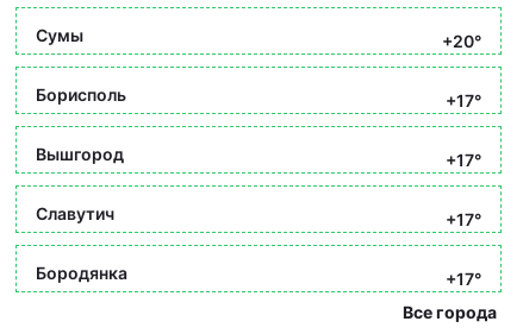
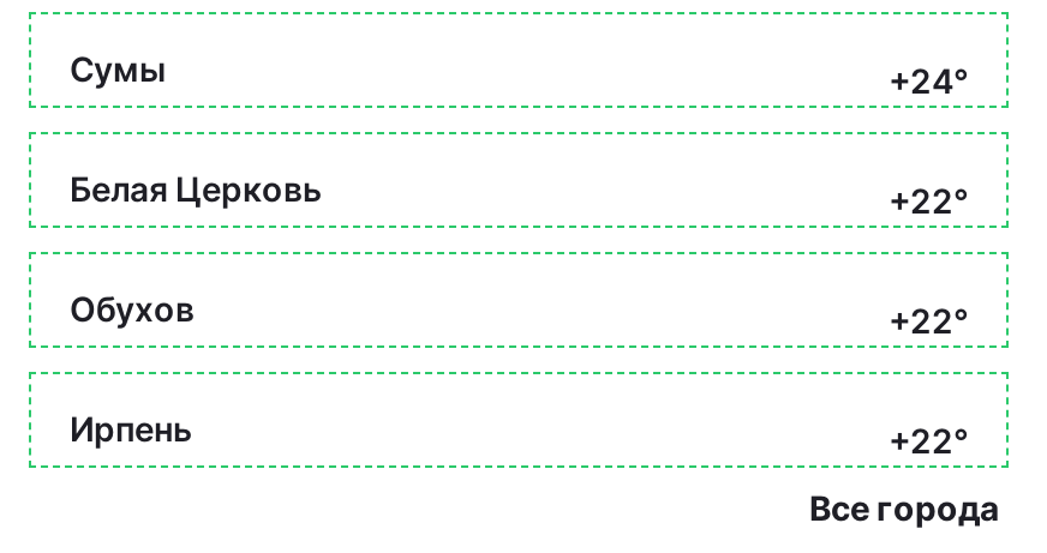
[36,31,481,289] +20° | Борисполь | +17° | Вышгород | +17° | Славутич | +17° | Бородянка | +17° -> [70,60,968,461] +24° | Белая Церковь | +22° | Обухов | +22° | Ирпень | +22°

